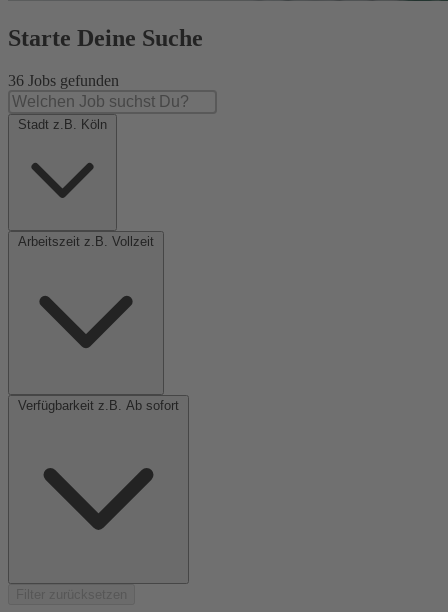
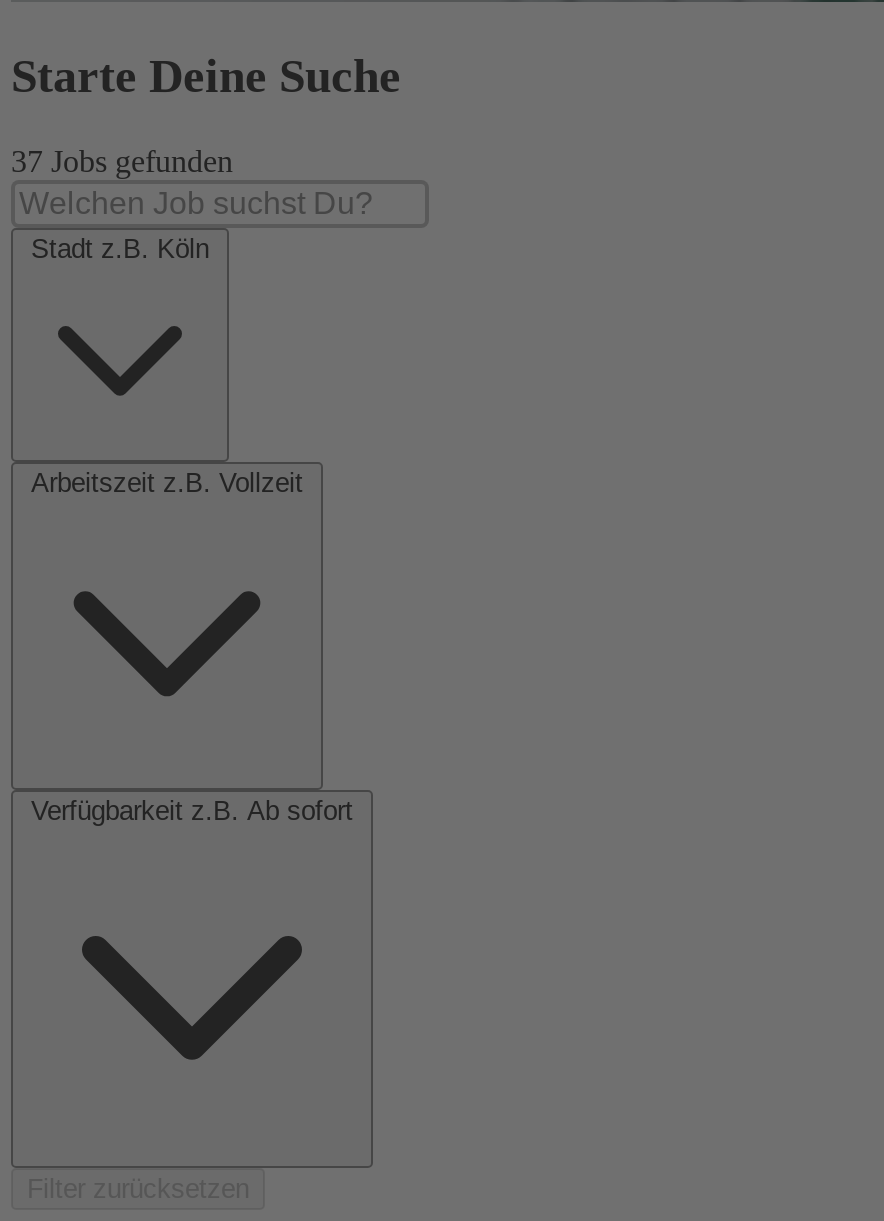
[8,72,119,89] 36 Jobs gefunden -> [11,143,233,177] 37 Jobs gefunden

